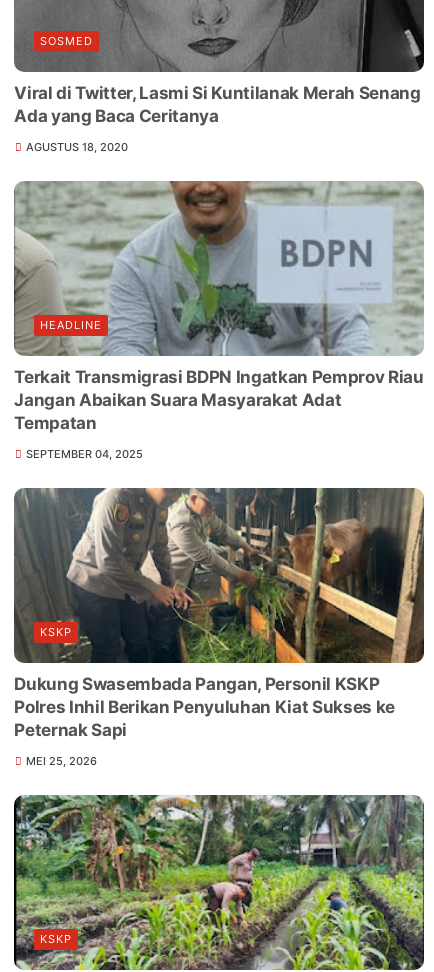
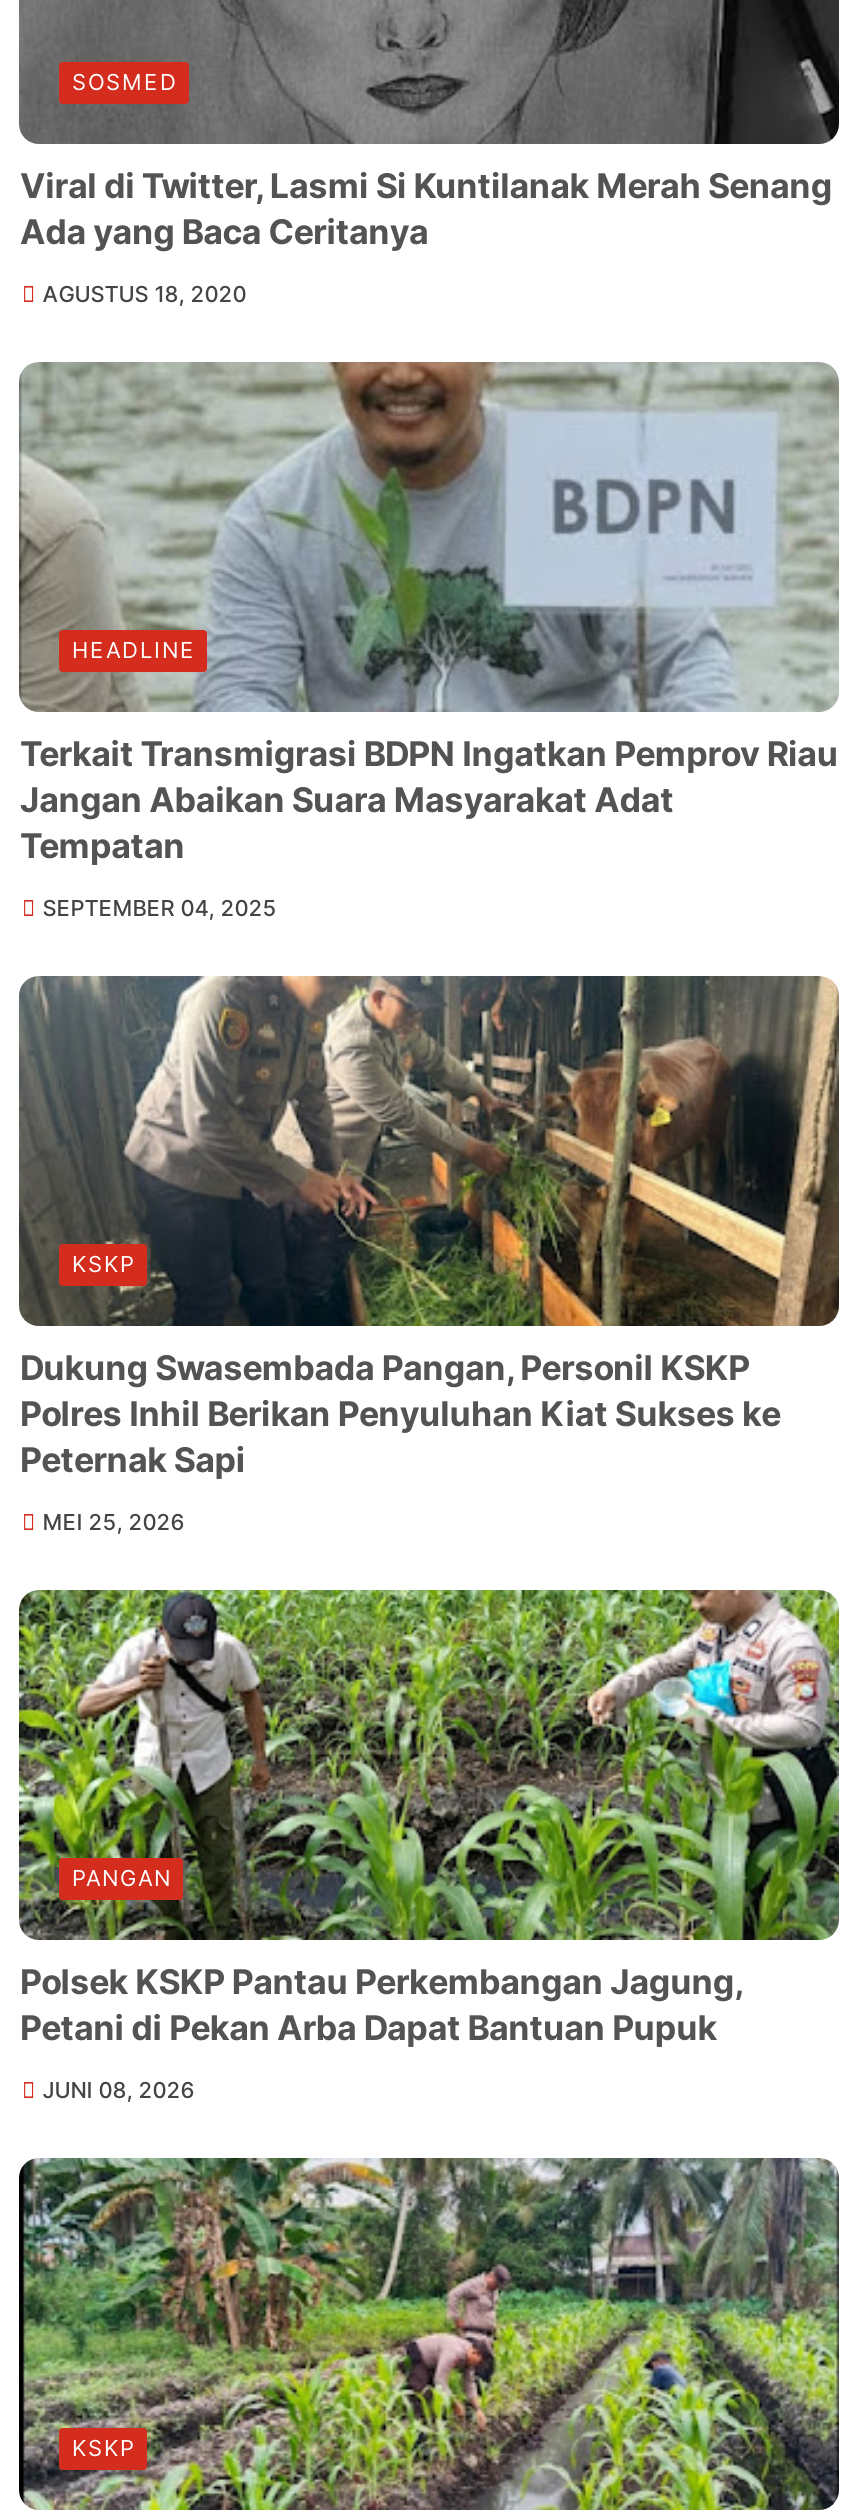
none -> [17,1588,839,2105] [image] | PANGAN | Polsek KSKP Pantau Perkembangan Jagung, | Petani di Pekan Arba Dapat Bantuan Pupuk | JUNI 08, 2026

